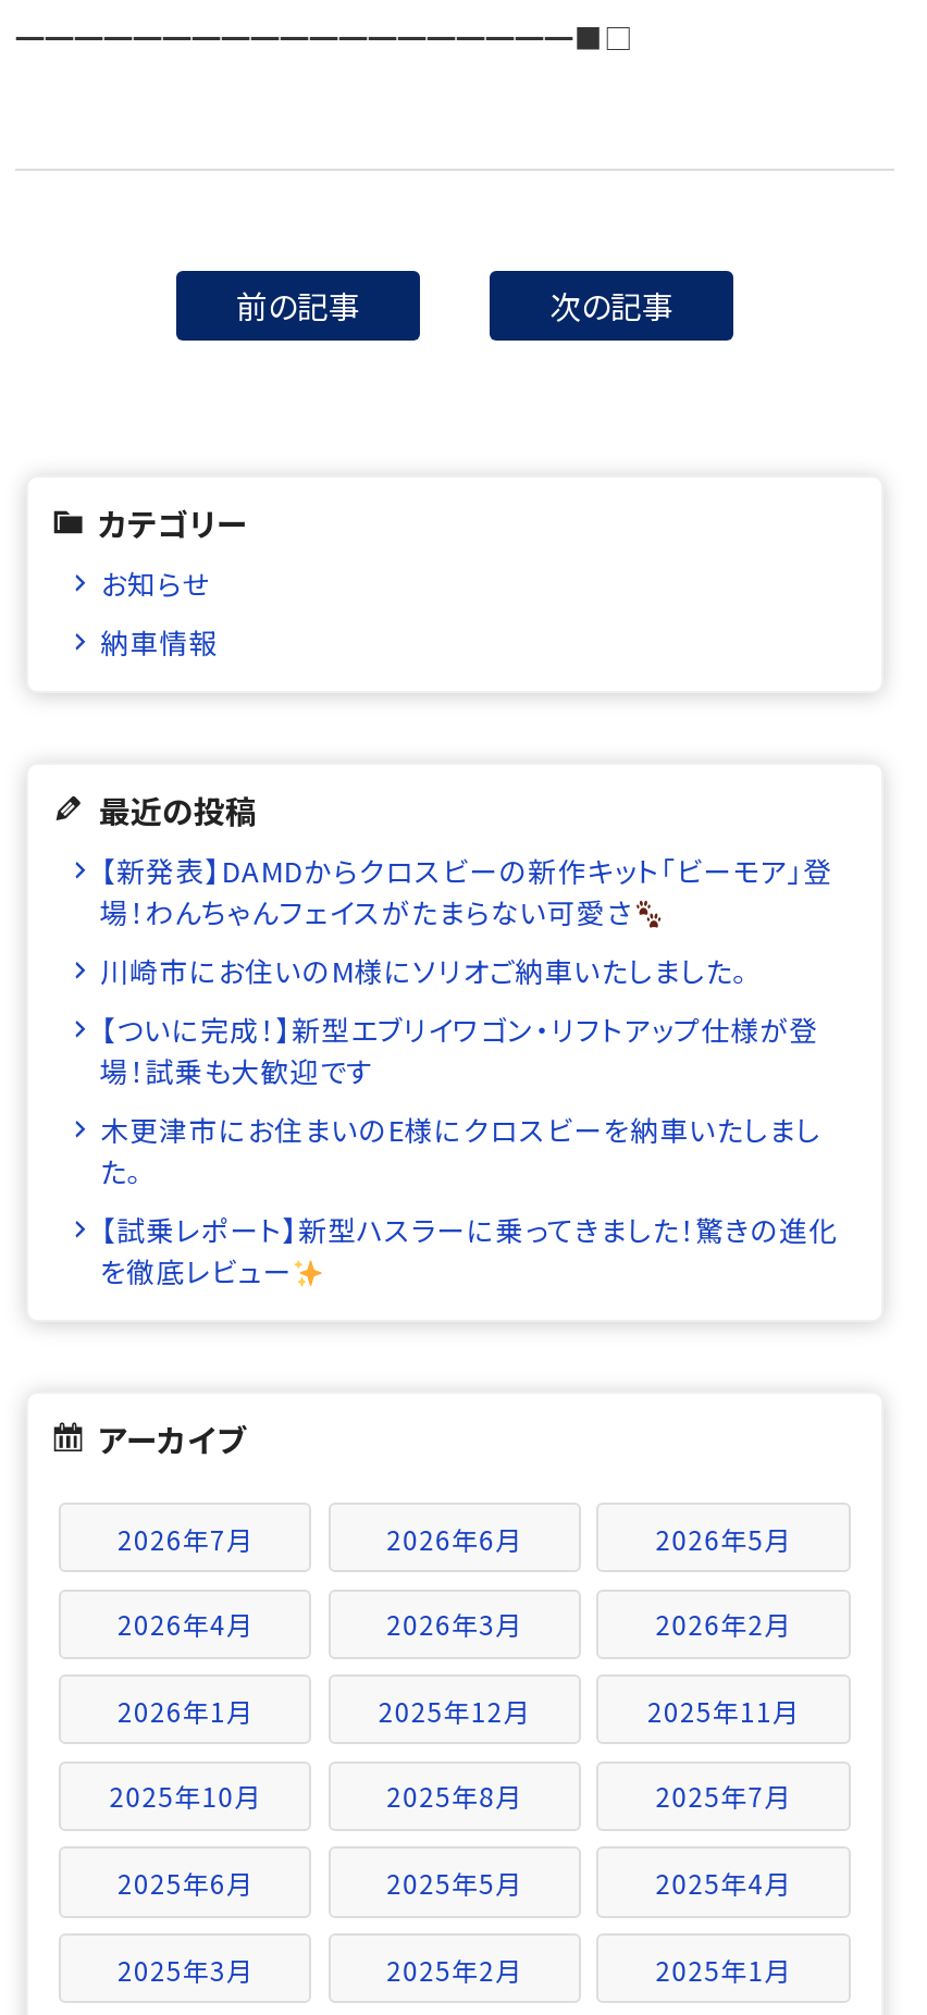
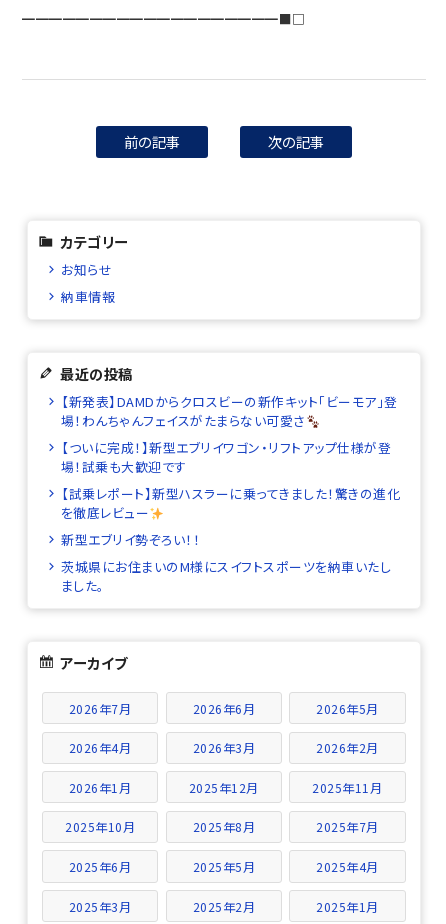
[100,951,749,992] 川崎市にお住いのM様にソリオご納車いたしました。 -> none
moved [100,1009,818,1092] -> [61,438,391,476]: 【ついに完成！】新型エブリイワゴン・リフトアップ仕様が登 | 場！試乗も大歓迎です
[100,1110,821,1192] 木更津市にお住まいのE様にクロスビーを納車いたしまし | た。 -> none
moved [100,1210,838,1292] -> [61,484,400,522]: 【試乗レポート】新型ハスラーに乗ってきました！驚きの進化 | を徹底レビュー
none -> [61,530,391,595] 新型エブリイ勢ぞろい！！ | 茨城県にお住まいのM様にスイフトスポーツを納車いたし | ました。

